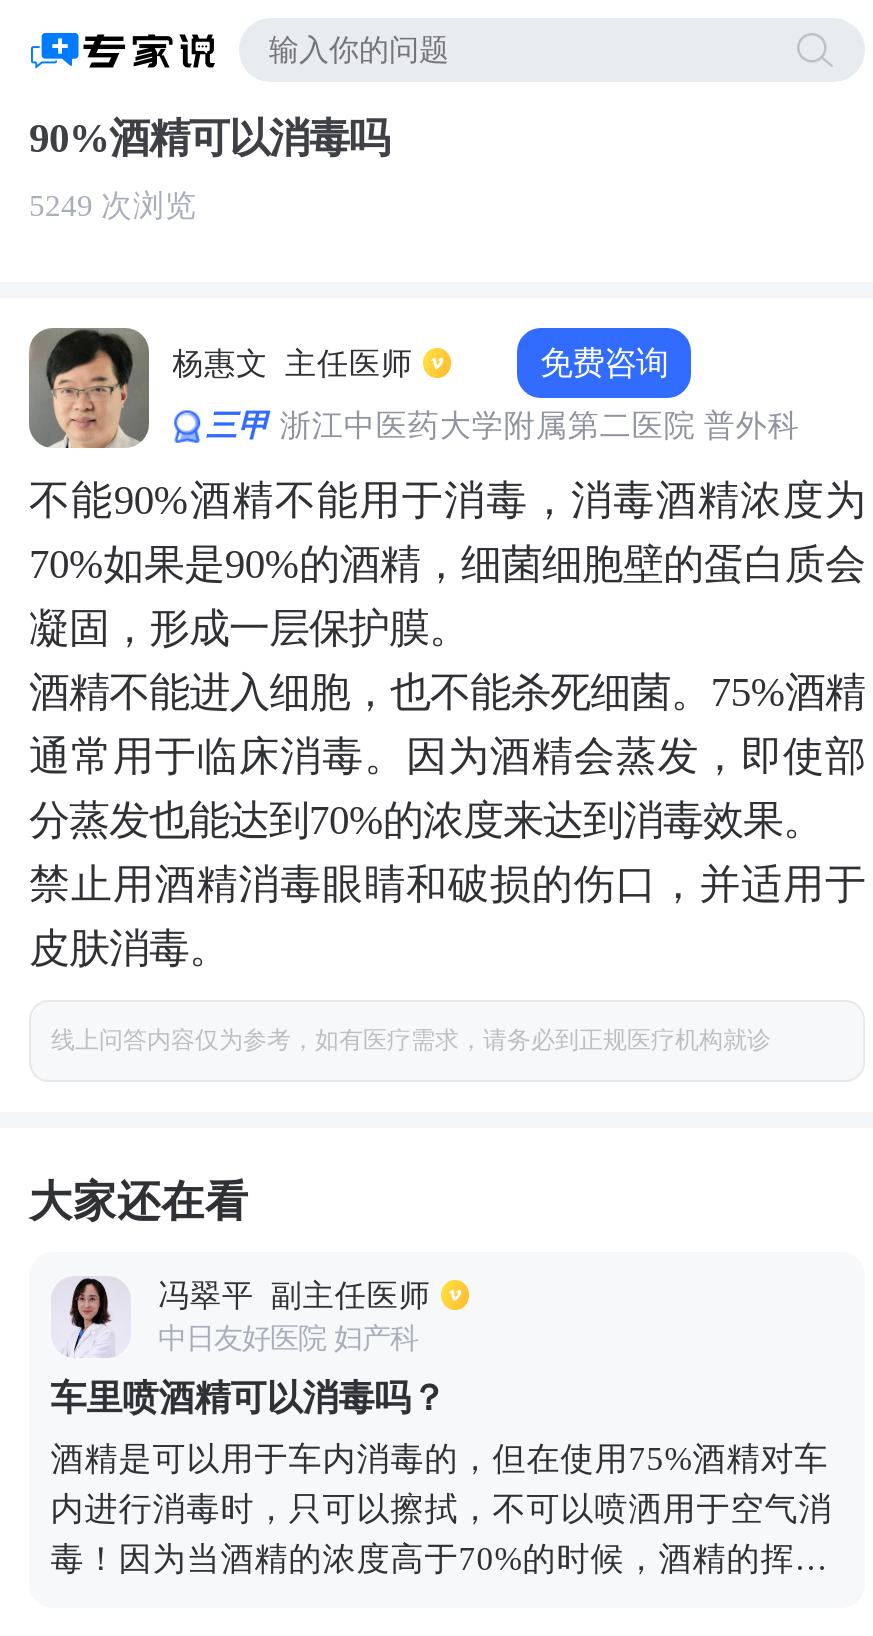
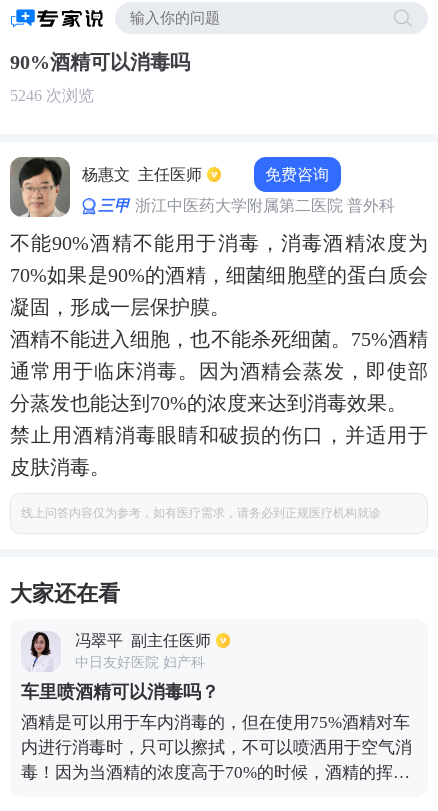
[29,188,197,222] 5249 次浏览 -> [10,87,94,104] 5246 次浏览

